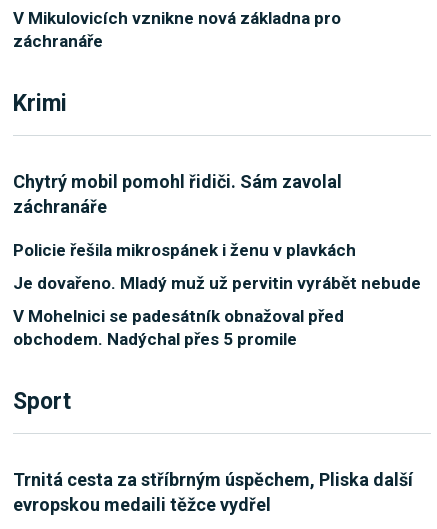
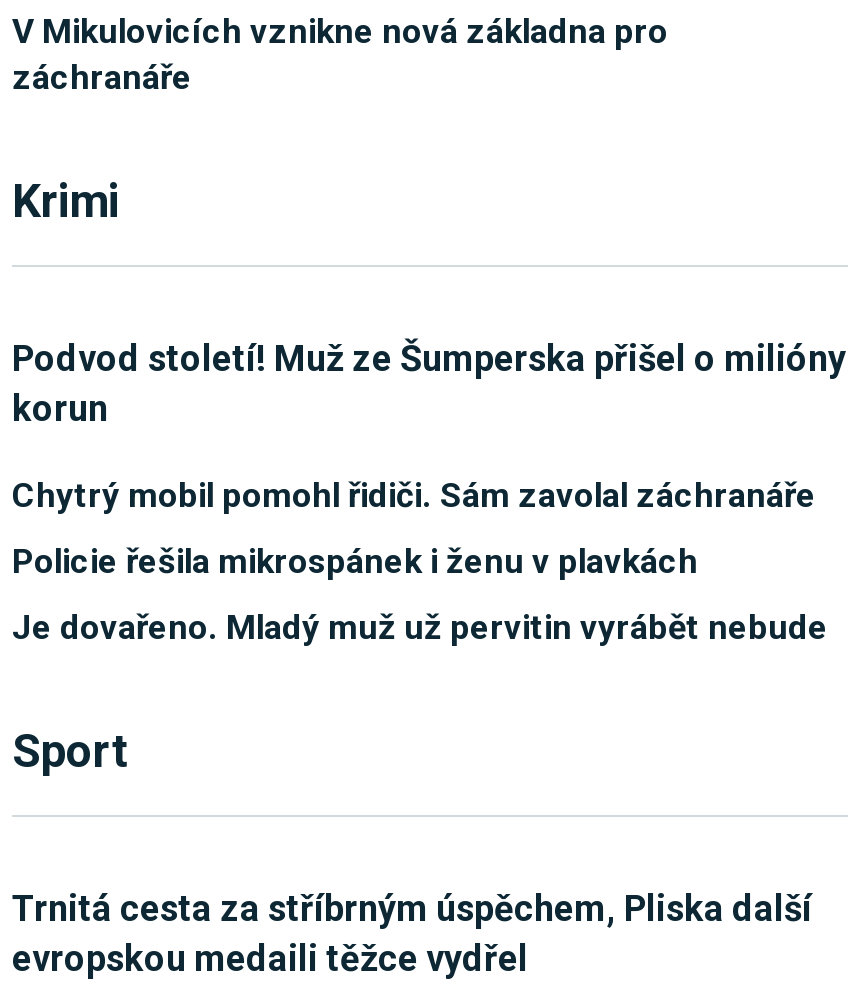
[13,171,342,217] Chytrý mobil pomohl řidiči. Sám zavolal | záchranáře -> [12,337,846,515] Podvod století! Muž ze Šumperska přišel o milióny | korun | Chytrý mobil pomohl řidiči. Sám zavolal záchranáře
moved [13,240,421,293] -> [12,541,828,647]: Policie řešila mikrospánek i ženu v plavkách | Je dovařeno. Mladý muž už pervitin vyrábět nebude
[13,306,344,349] V Mohelnici se padesátník obnažoval před | obchodem. Nadýchal přes 5 promile -> none

